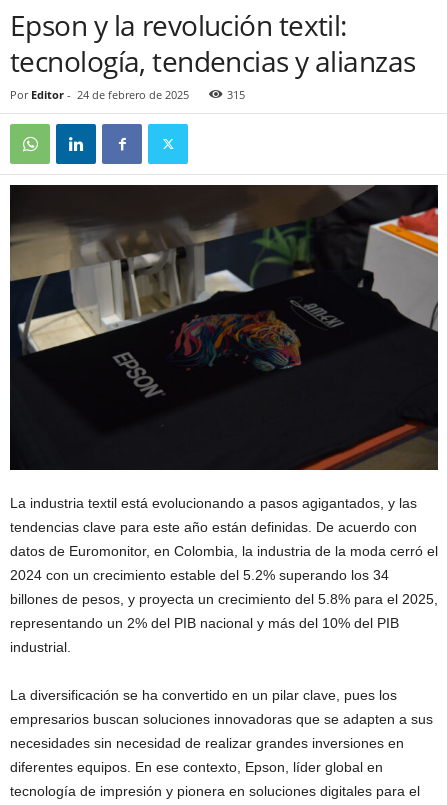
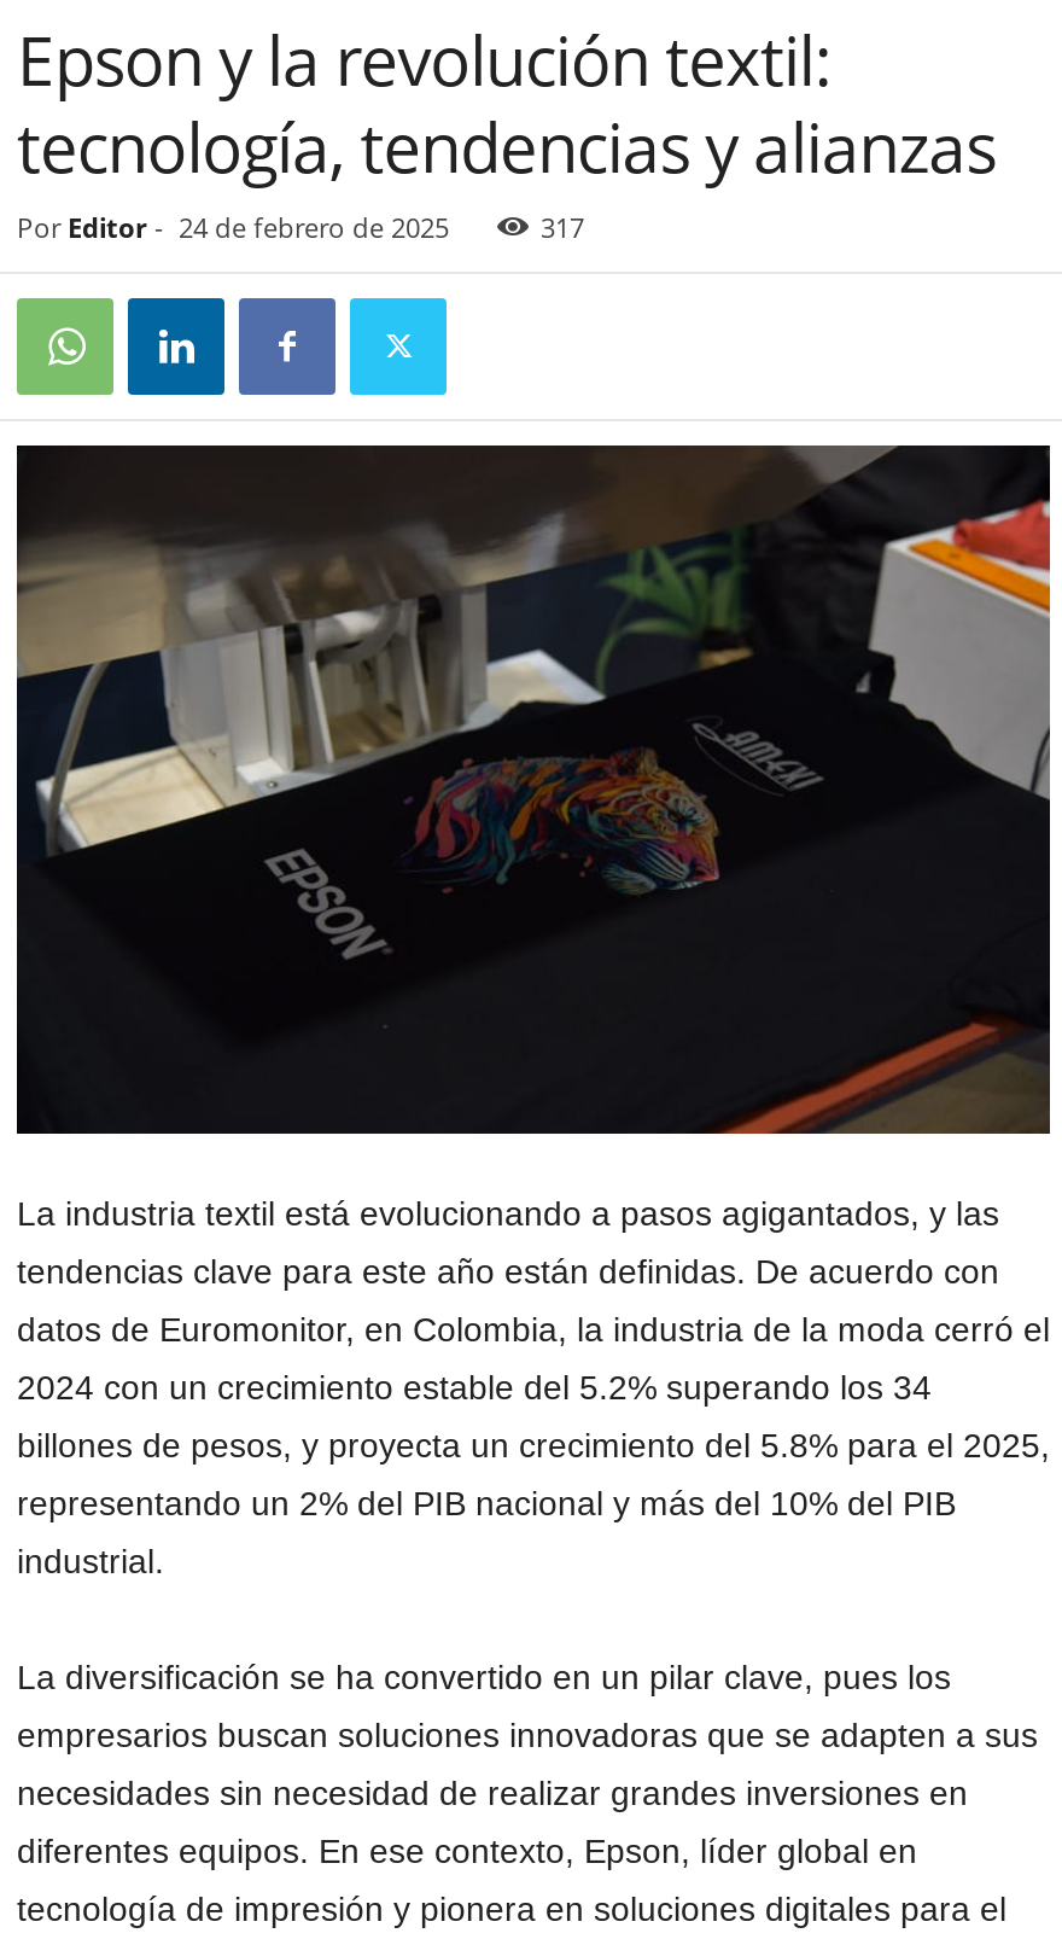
[227,87,245,102] 315 -> [541,209,584,245] 317

